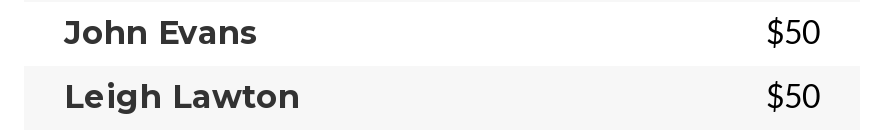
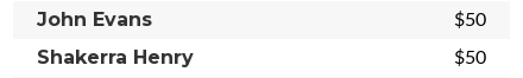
[64,79,300,117] Leigh Lawton -> [37,47,194,69] Shakerra Henry

